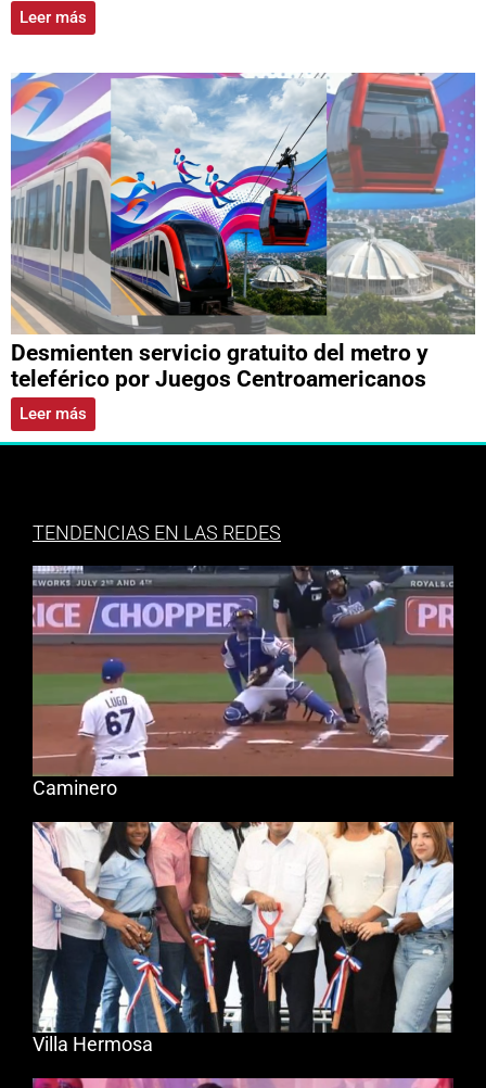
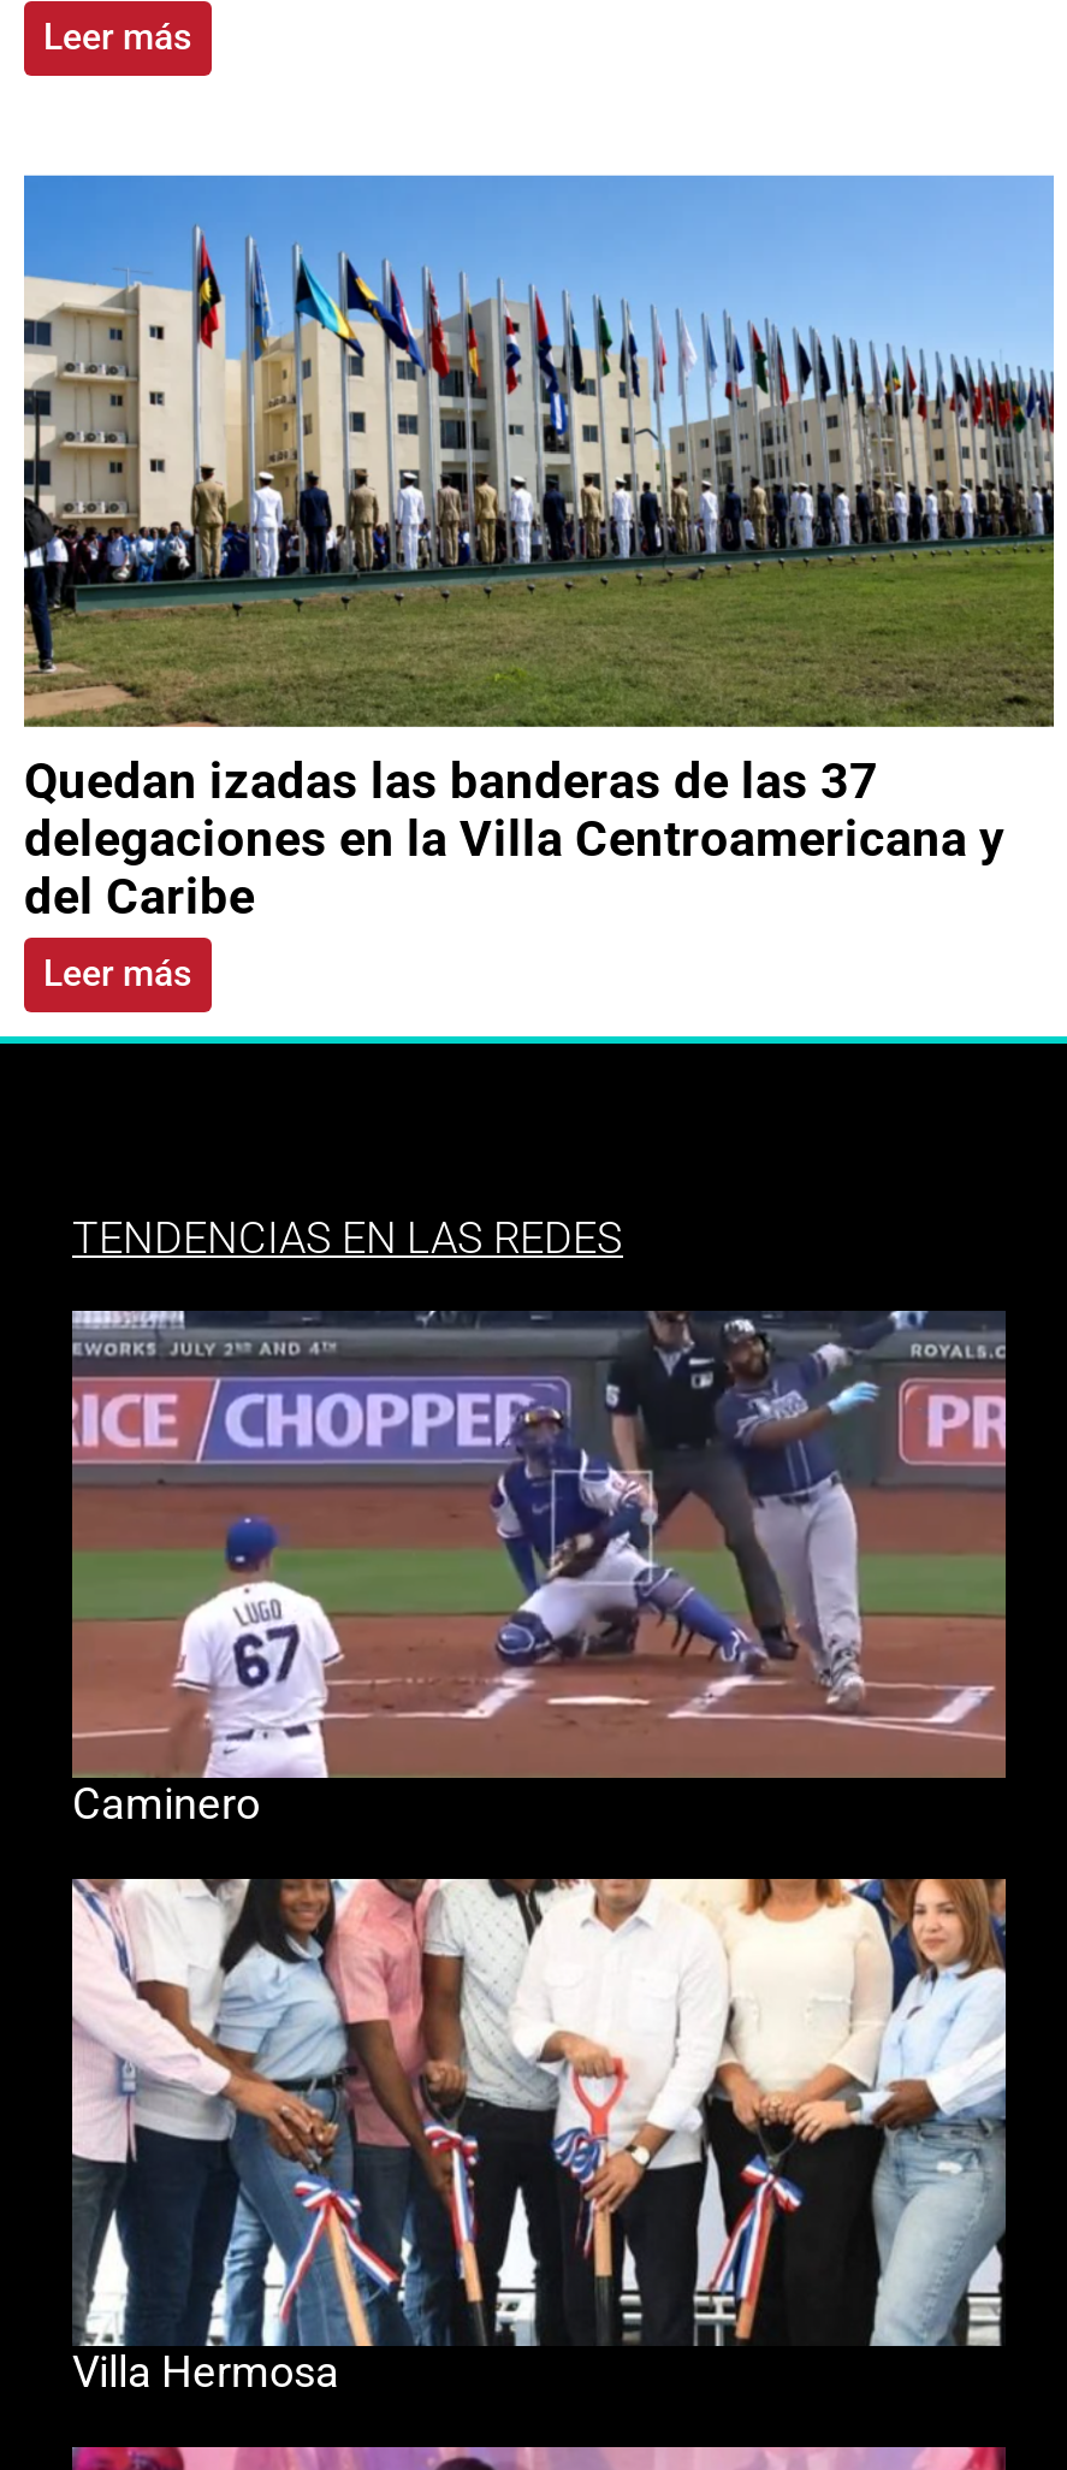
[10,72,476,391] [image] | Desmienten servicio gratuito del metro y | teleférico por Juegos Centroamericanos -> [22,173,1056,926] [image] | Quedan izadas las banderas de las 37 | delegaciones en la Villa Centroamericana y | del Caribe

